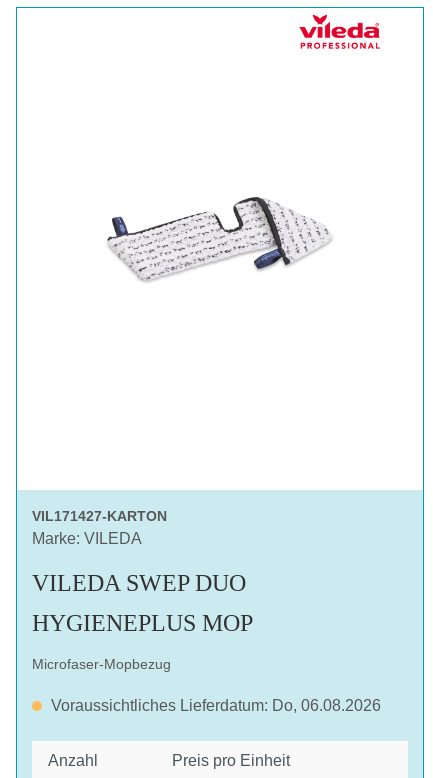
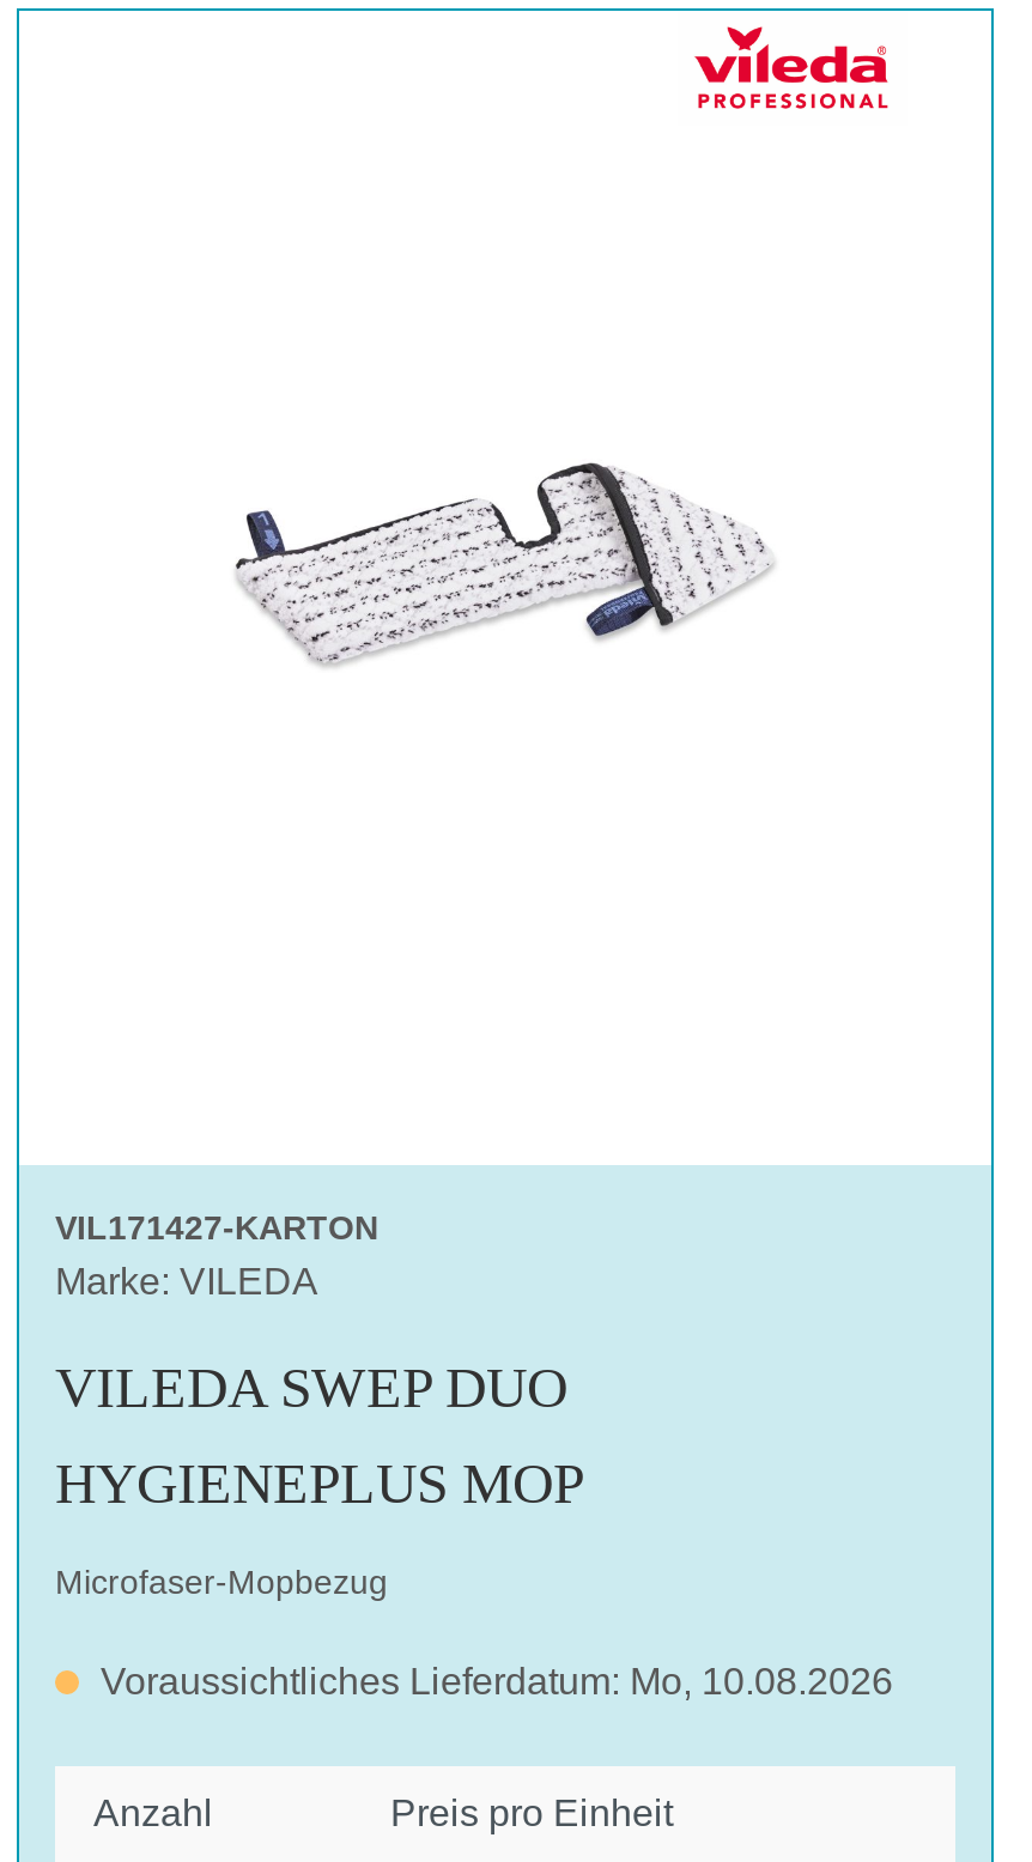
[51,697,381,714] Voraussichtliches Lieferdatum: Do, 06.08.2026 -> [101,1661,893,1701] Voraussichtliches Lieferdatum: Mo, 10.08.2026

